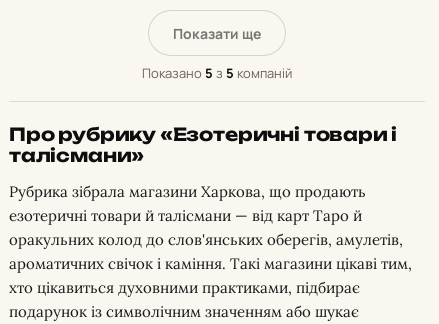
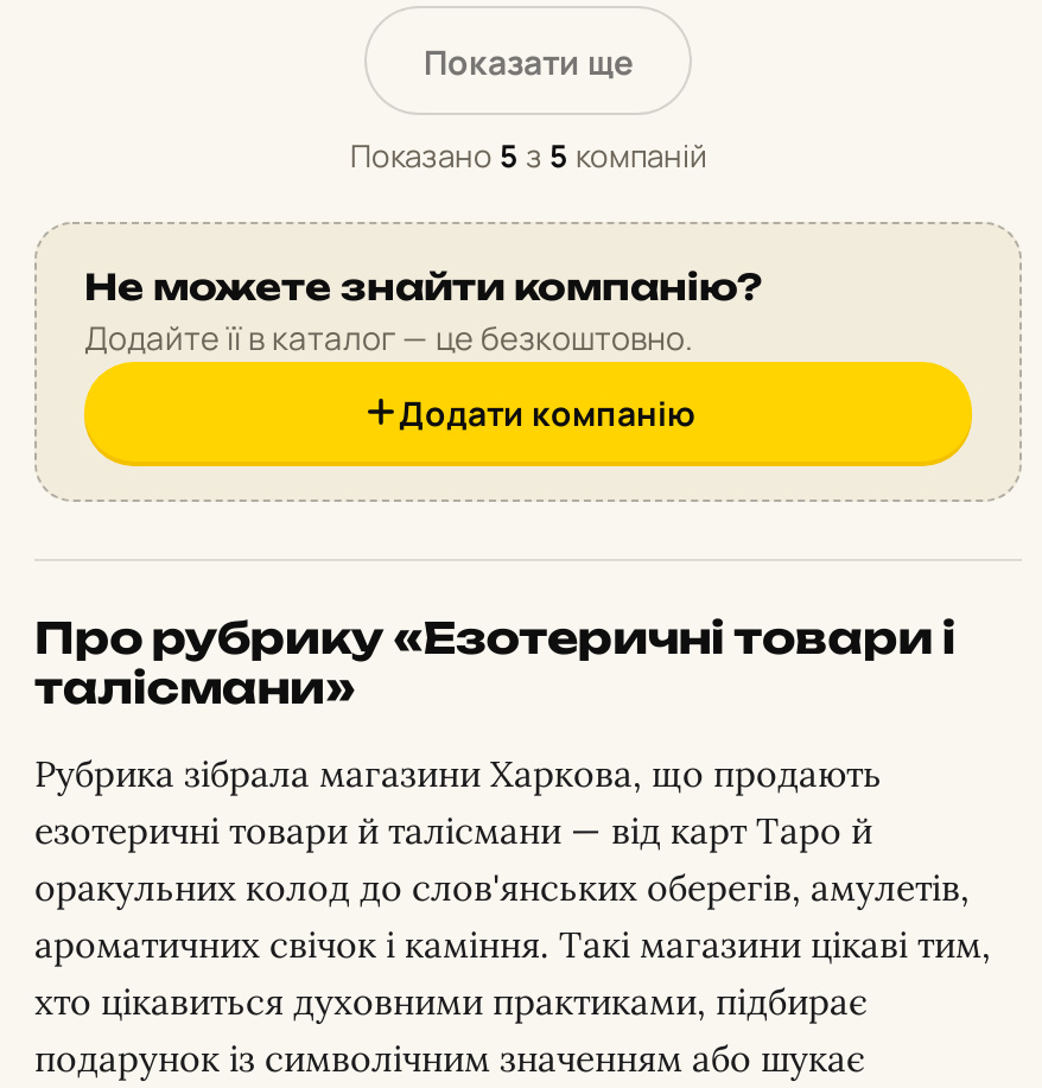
none -> [84,265,763,434] Не можете знайти компанію? | Додайте її в каталог — це безкоштовно. | Додати компанію

